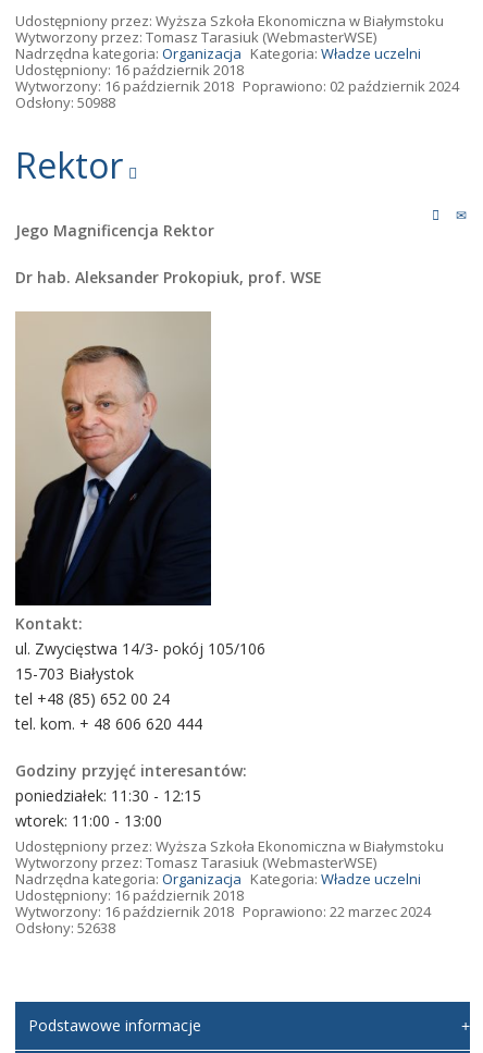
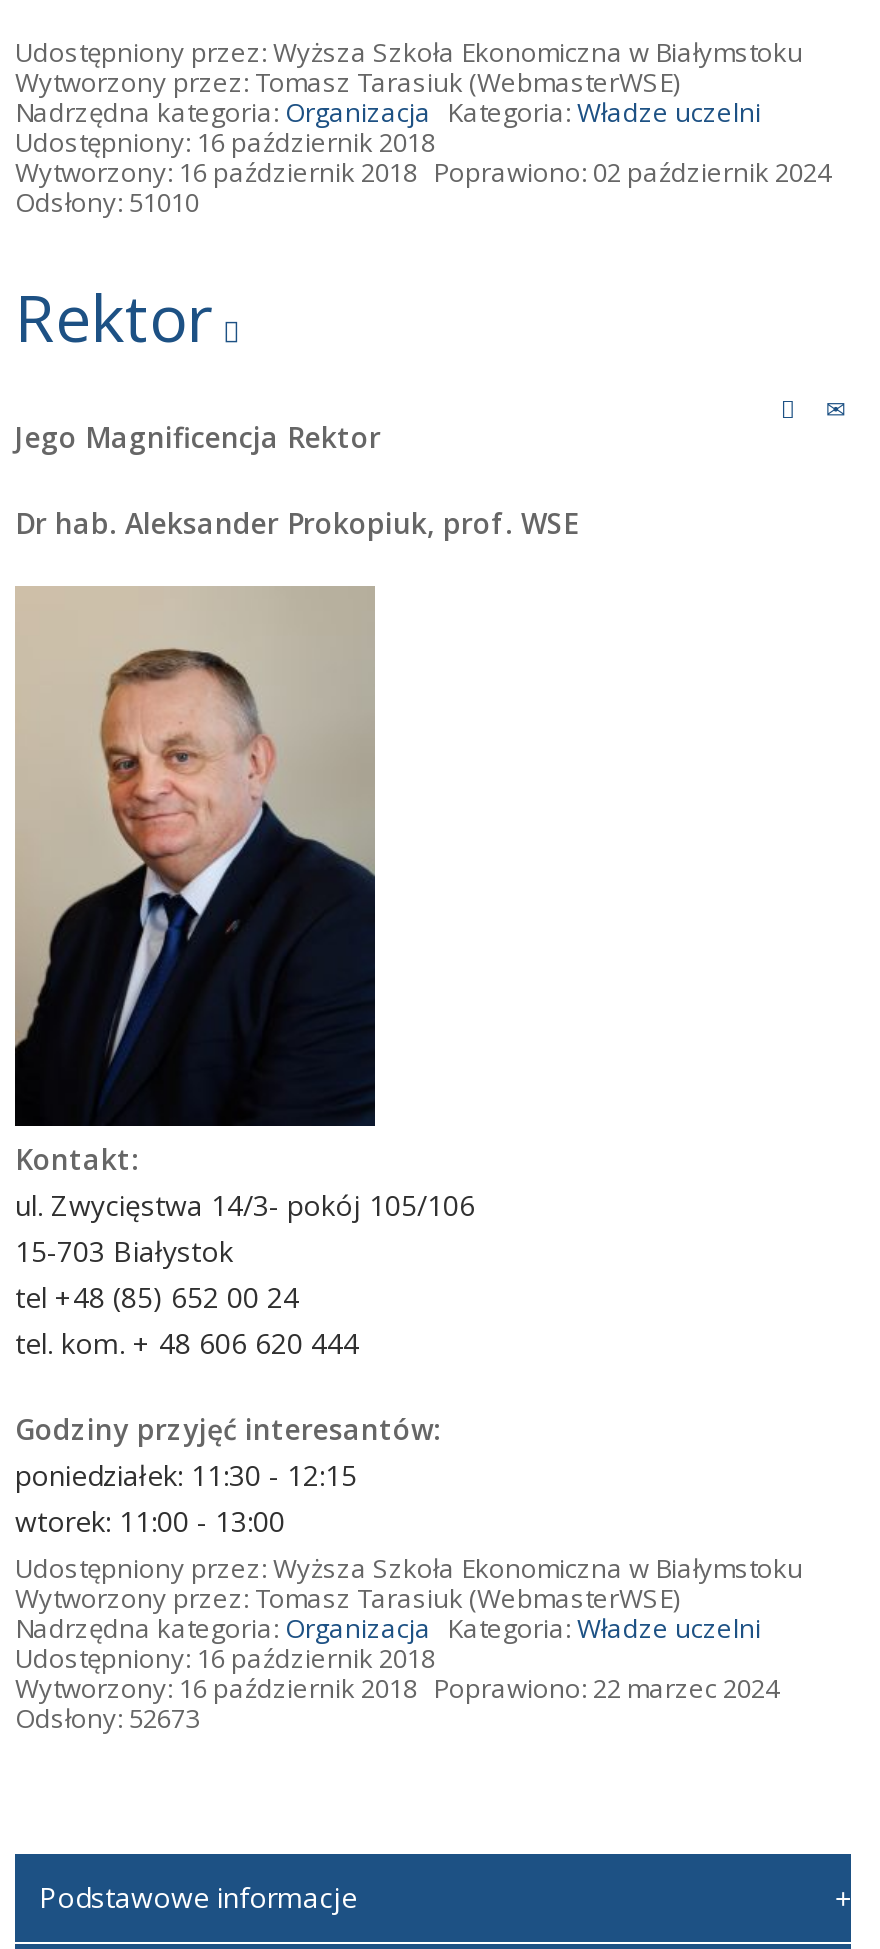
[15,93,115,112] Odsłony: 50988 -> [15,184,199,220] Odsłony: 51010
[15,918,115,938] Odsłony: 52638 -> [15,1701,199,1737] Odsłony: 52673

